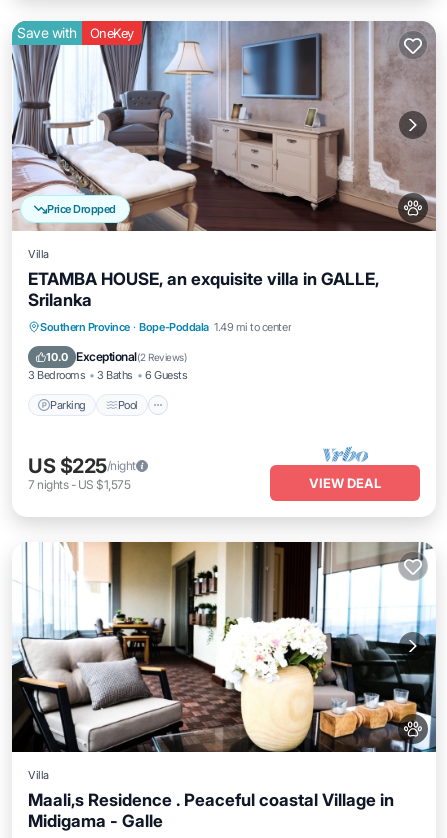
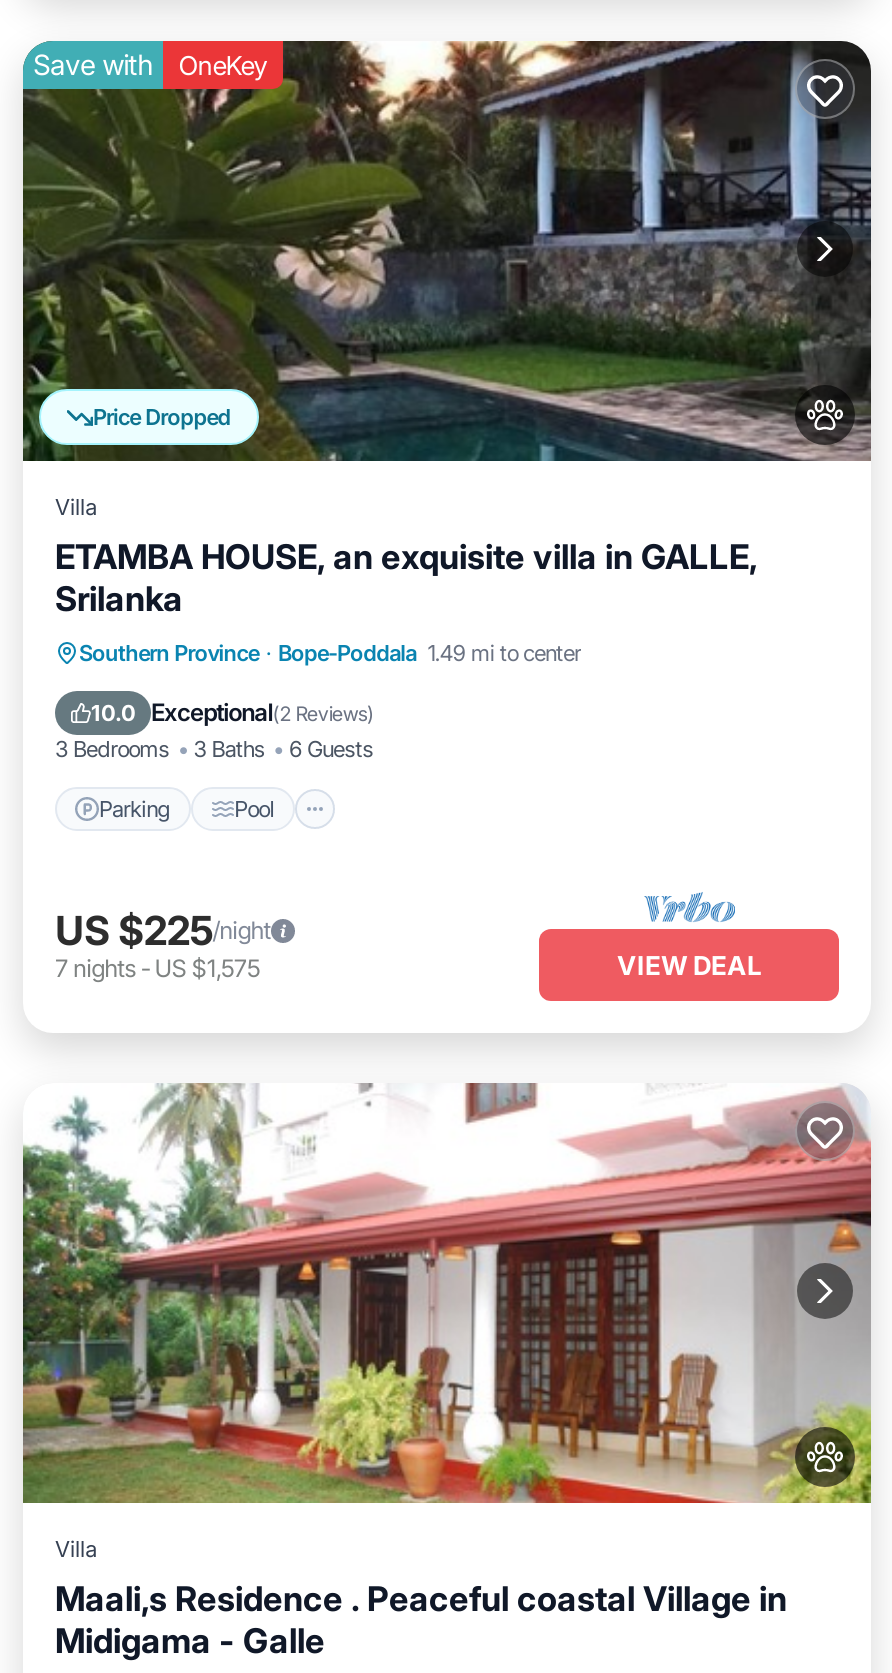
[12,20,436,232] [image] -> [21,39,873,463] [image]
[11,541,436,753] [image] -> [21,1083,873,1505] [image]

